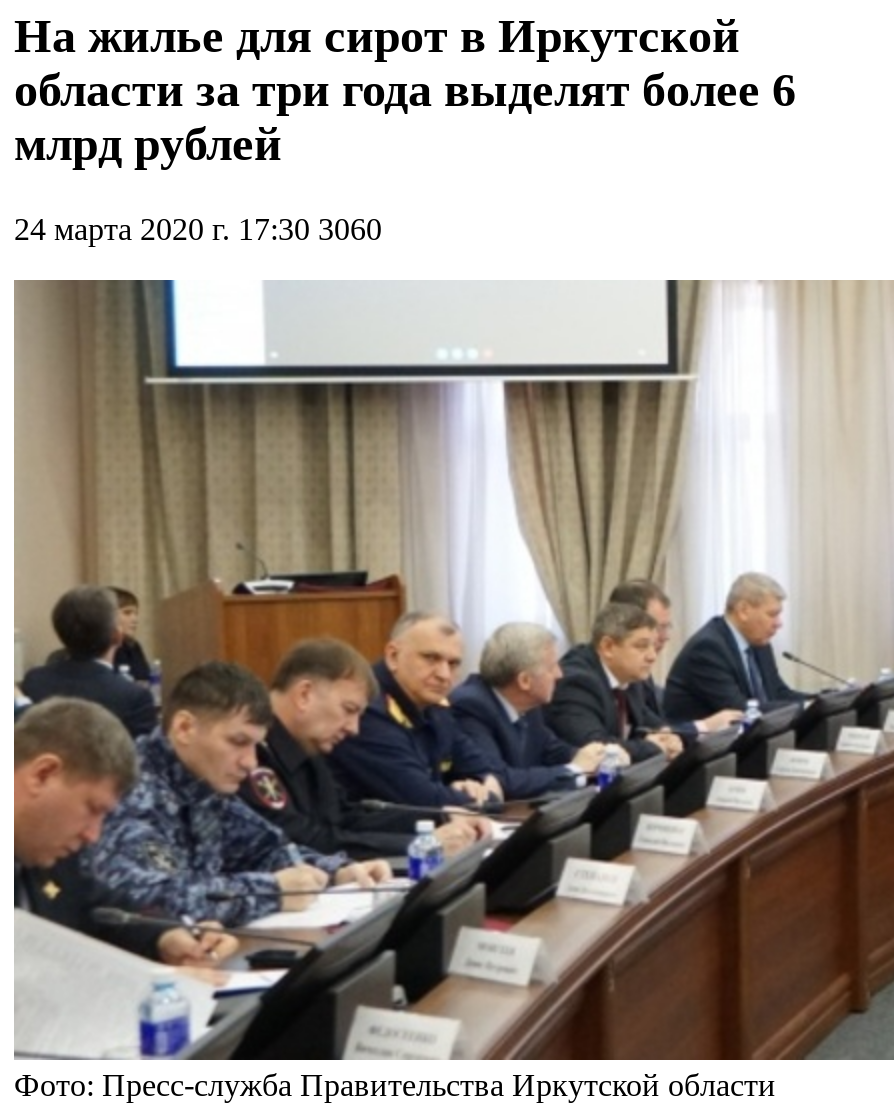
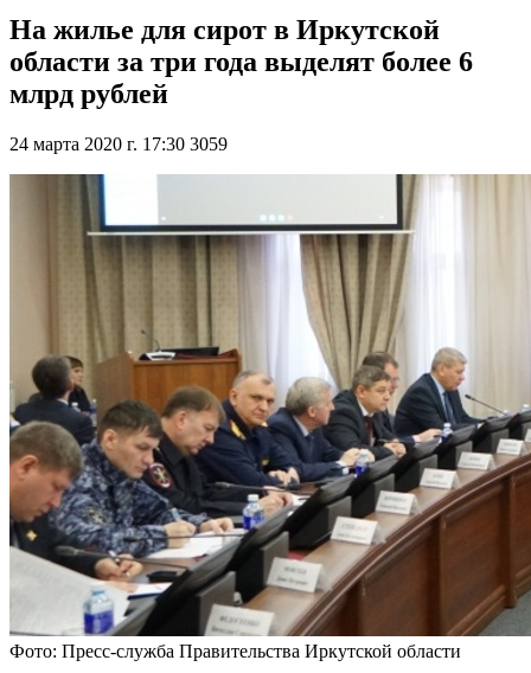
[14,212,382,246] 24 марта 2020 г. 17:30 3060 -> [9,134,228,154] 24 марта 2020 г. 17:30 3059

